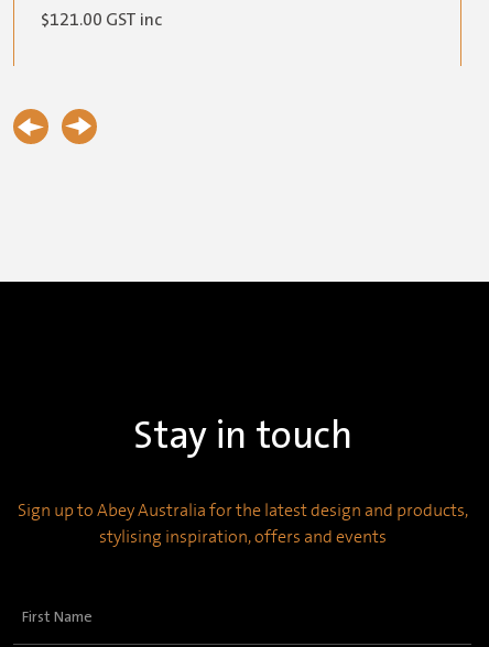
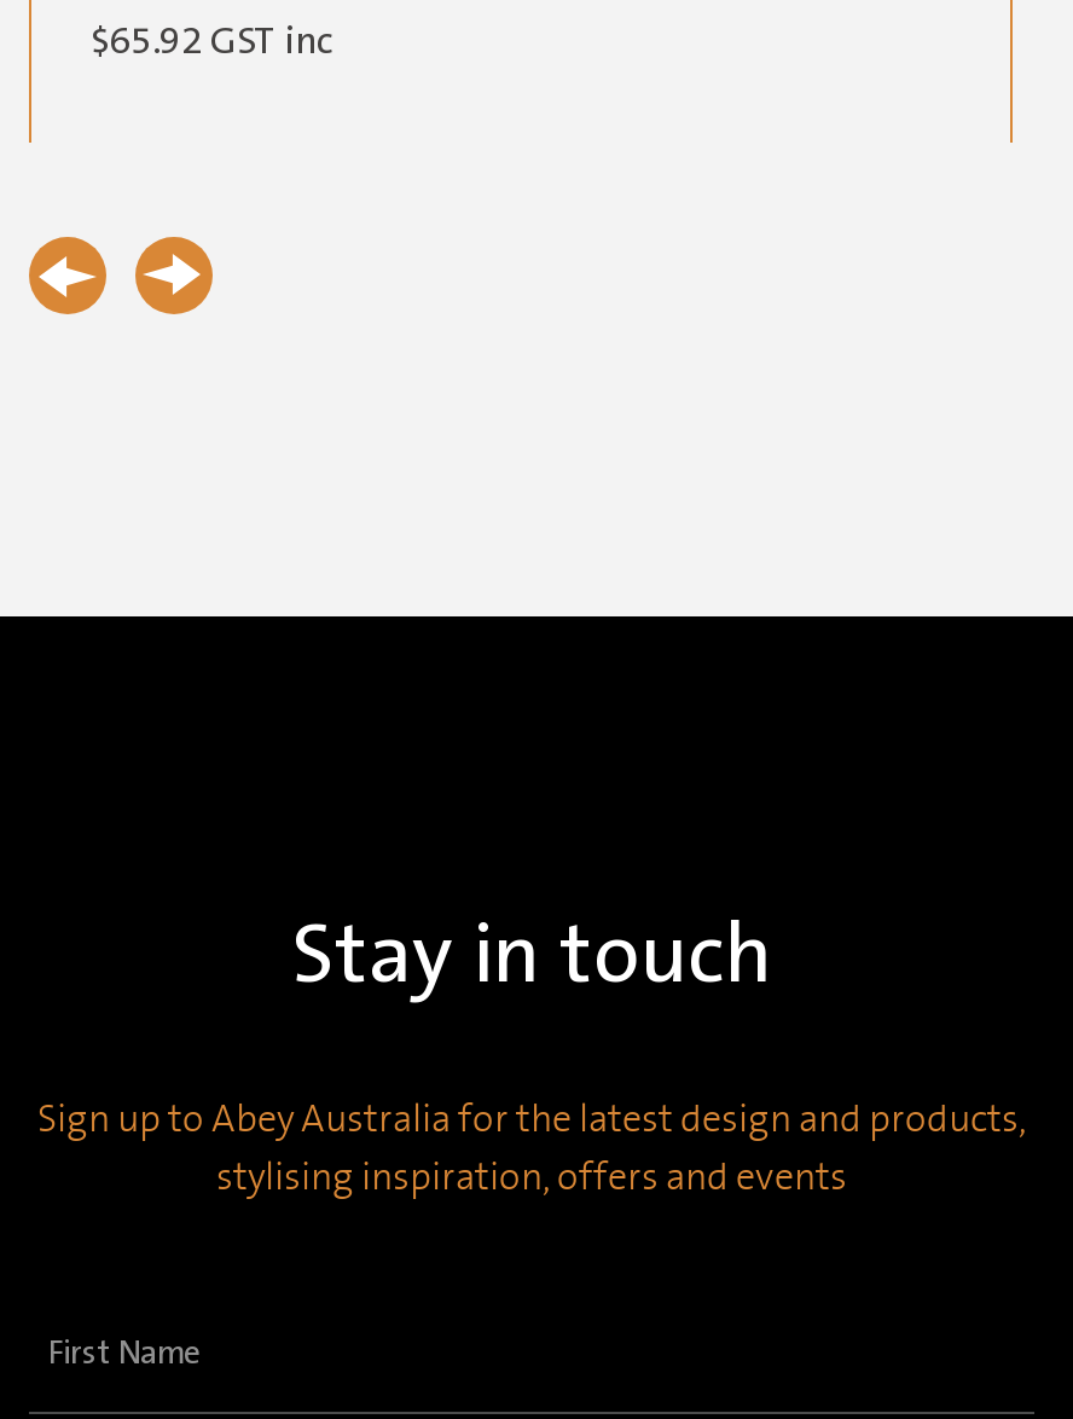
[41,10,162,29] $121.00 GST inc -> [89,19,333,62] $65.92 GST inc

